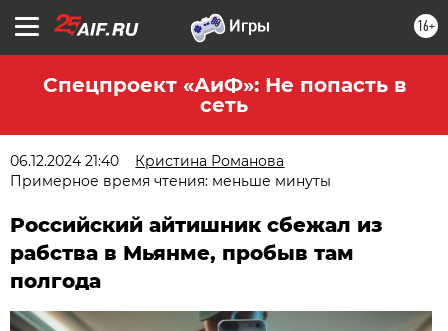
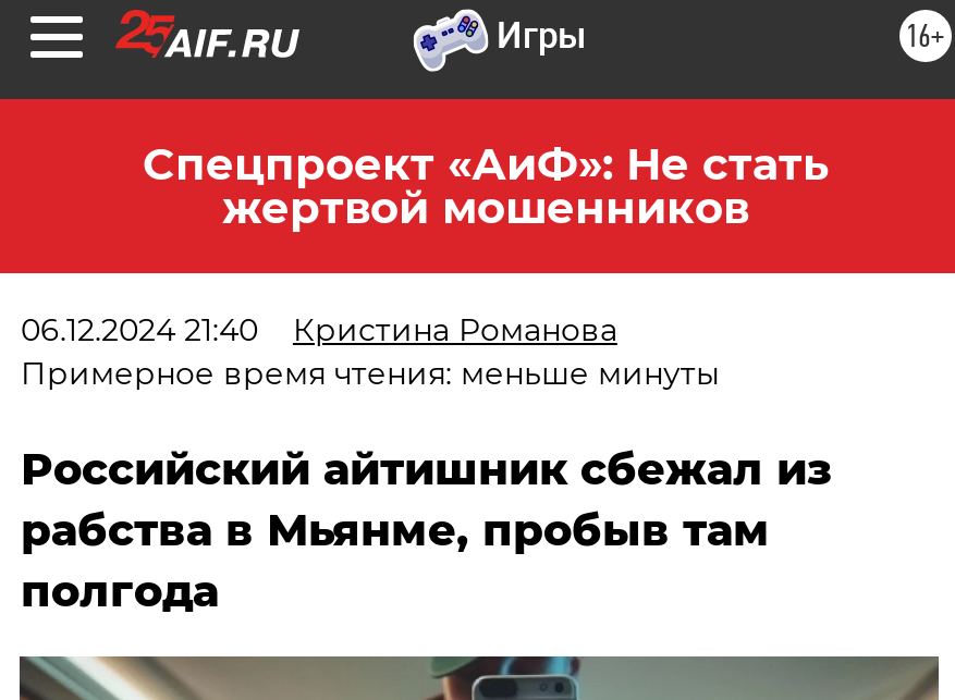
[42,73,405,117] Спецпроект «АиФ»: Не попасть в | сеть -> [143,138,829,234] Спецпроект «АиФ»: Не стать | жертвой мошенников

